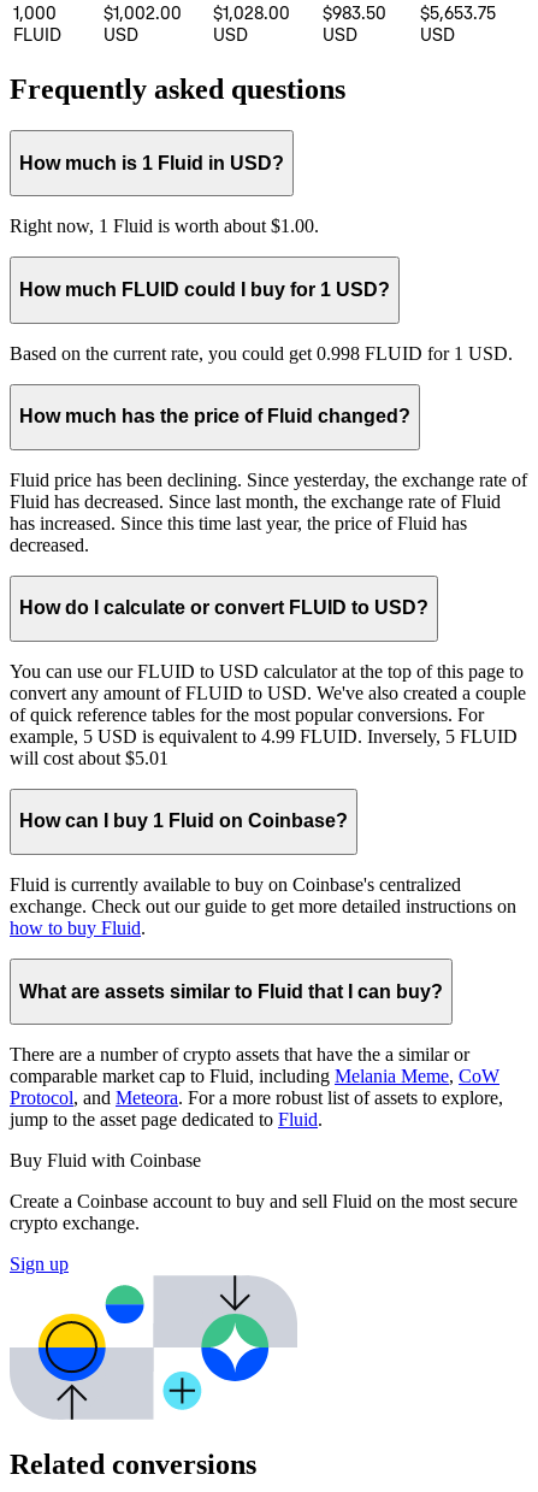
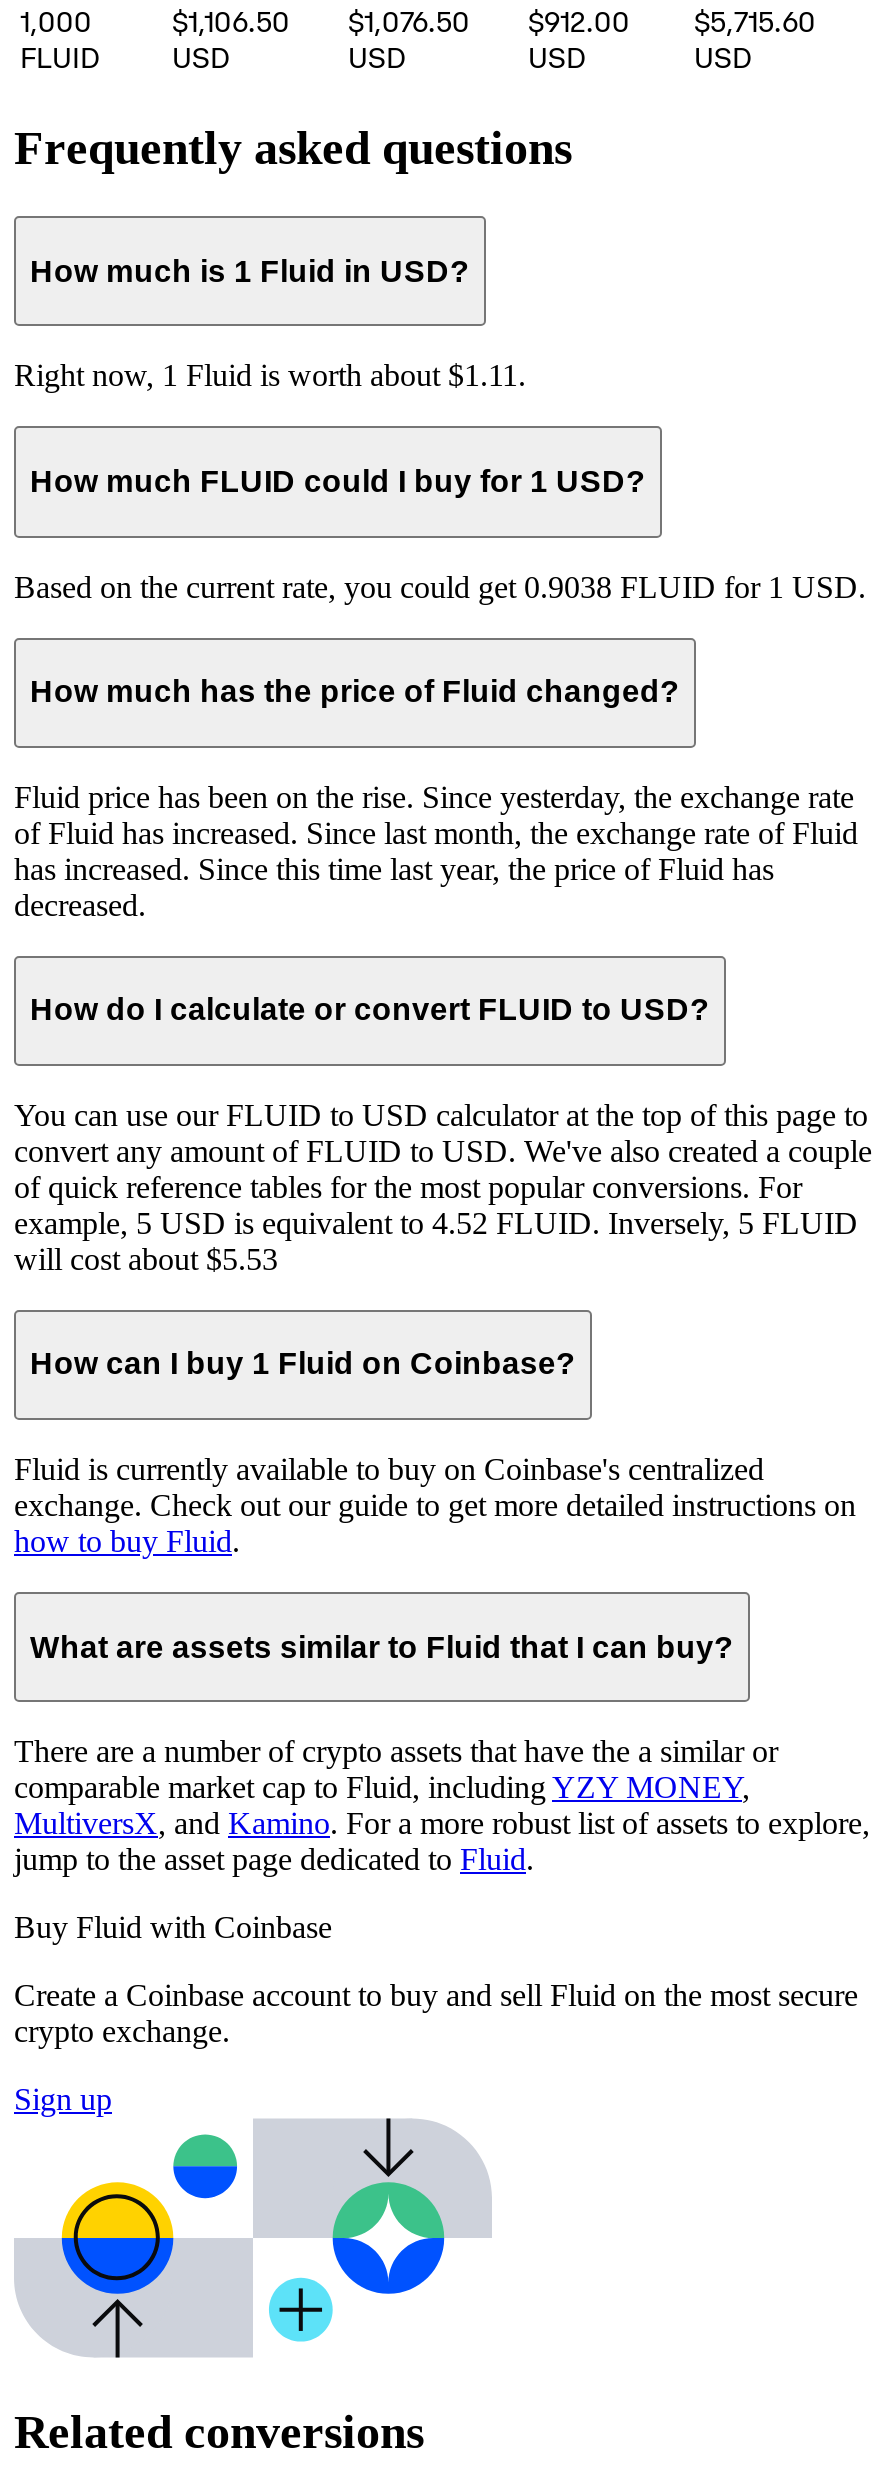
[104,3,182,24] $1,002.00 -> [172,5,290,41] $1,106.50
[213,3,290,24] $1,028.00 -> [348,5,470,41] $1,076.50
[323,3,386,24] $983.50 -> [528,5,630,41] $912.00
[420,3,496,24] $5,653.75 -> [694,5,816,41] $5,715.60
[10,216,319,236] Right now, 1 Fluid is worth about $1.00. -> [14,359,526,393] Right now, 1 Fluid is worth about $1.11.
[10,343,513,363] Based on the current rate, you could get 0.998 FLUID for 1 USD. -> [14,569,866,603] Based on the current rate, you could get 0.9038 FLUID for 1 USD.
[10,469,527,511] Fluid price has been declining. Since yesterday, the exchange rate of | Fluid has decreased. Since last month, the exchange rate of Fluid -> [14,779,858,849] Fluid price has been on the rise. Since yesterday, the exchange rate | of Fluid has increased. Since last month, the exchange rate of Fluid
[10,726,518,746] example, 5 USD is equivalent to 4.99 FLUID. Inversely, 5 FLUID -> [14,1206,858,1240] example, 5 USD is equivalent to 4.52 FLUID. Inversely, 5 FLUID
[10,748,169,768] will cost about $5.01 -> [14,1242,278,1276] will cost about $5.53
[10,1066,503,1108] comparable market cap to Fluid, including Melania Meme, CoW | Protocol, and Meteora. For a more robust list of assets to explore, -> [14,1770,870,1840] comparable market cap to Fluid, including YZY MONEY, | MultiversX, and Kamino. For a more robust list of assets to explore,

